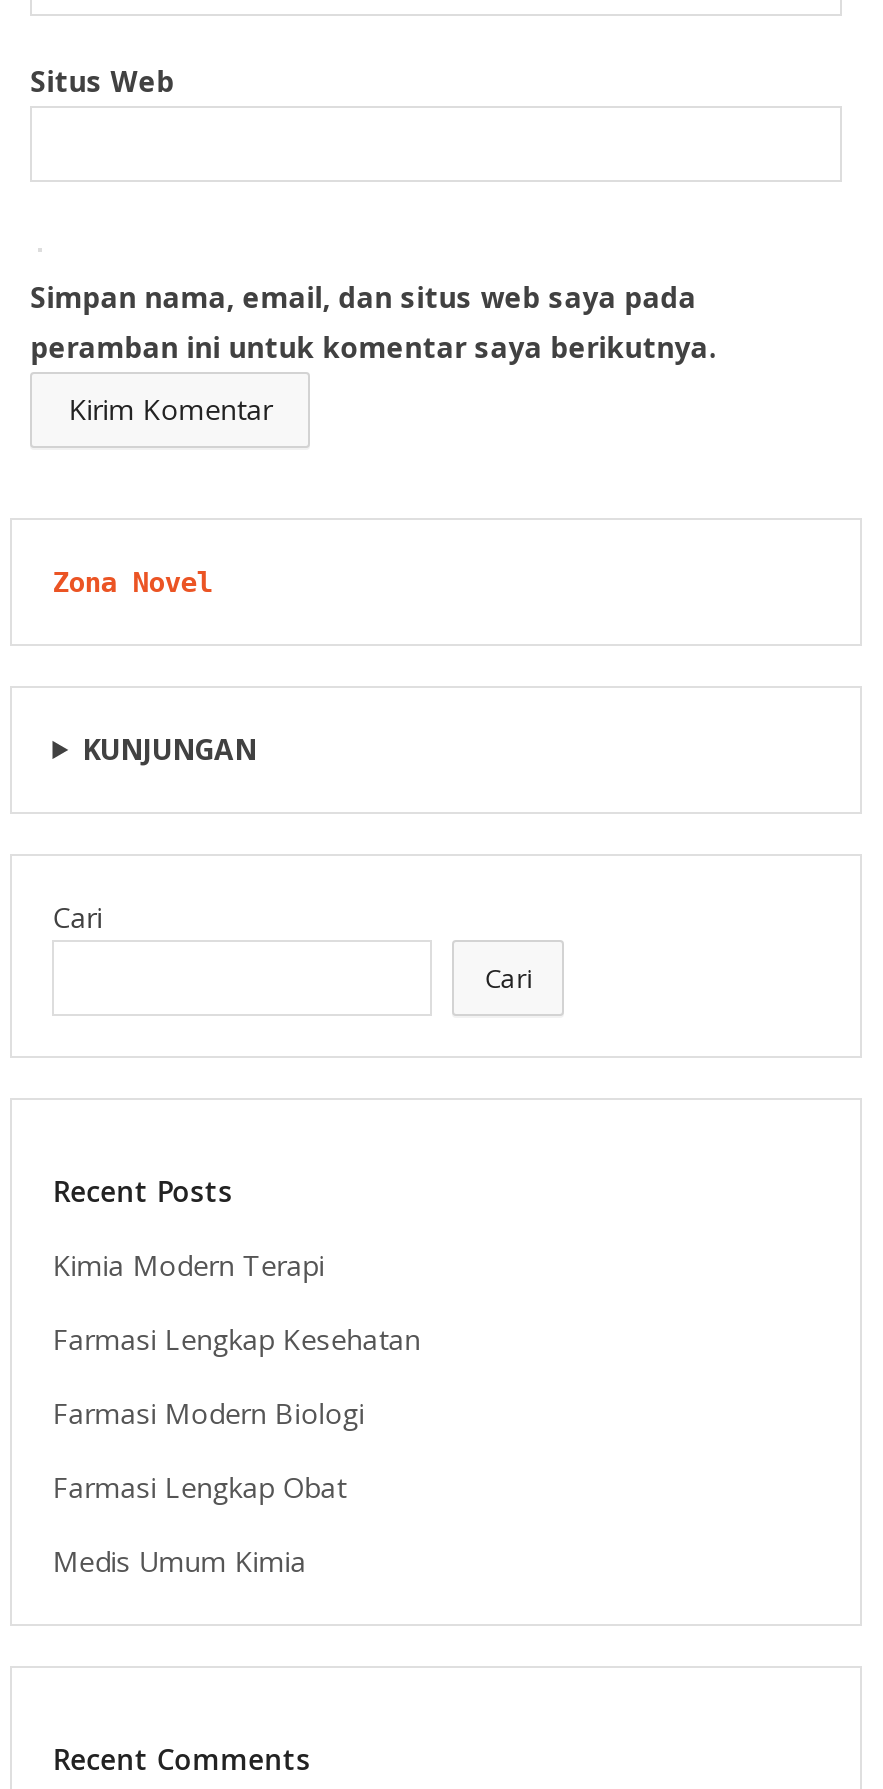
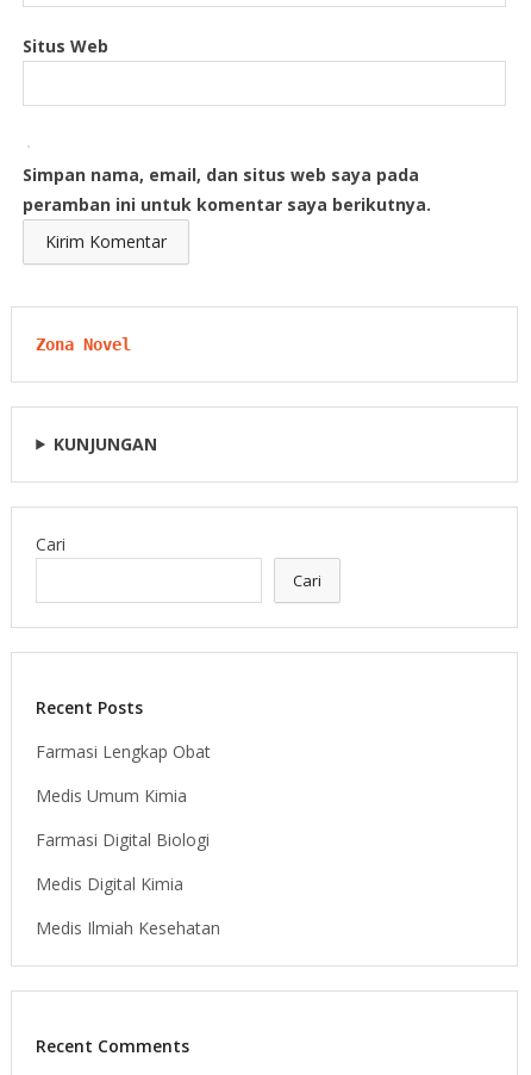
[52,1245,420,1431] Kimia Modern Terapi | Farmasi Lengkap Kesehatan | Farmasi Modern Biologi -> none
moved [52,1467,346,1579] -> [36,740,211,806]: Farmasi Lengkap Obat | Medis Umum Kimia
none -> [36,828,220,939] Farmasi Digital Biologi | Medis Digital Kimia | Medis Ilmiah Kesehatan

